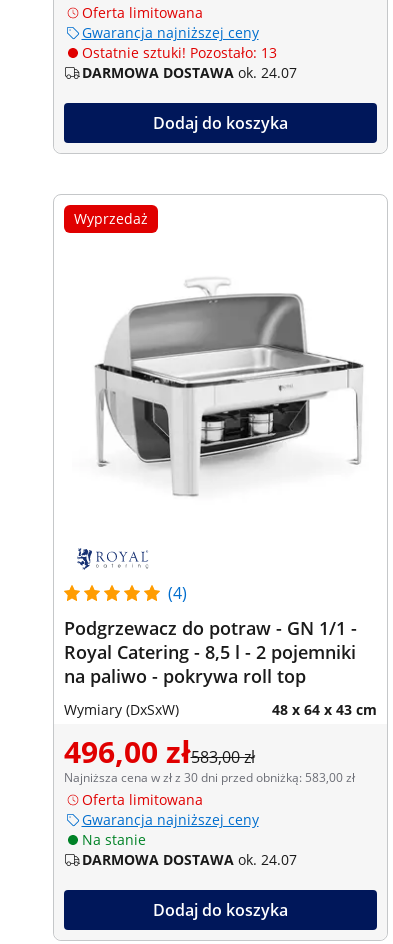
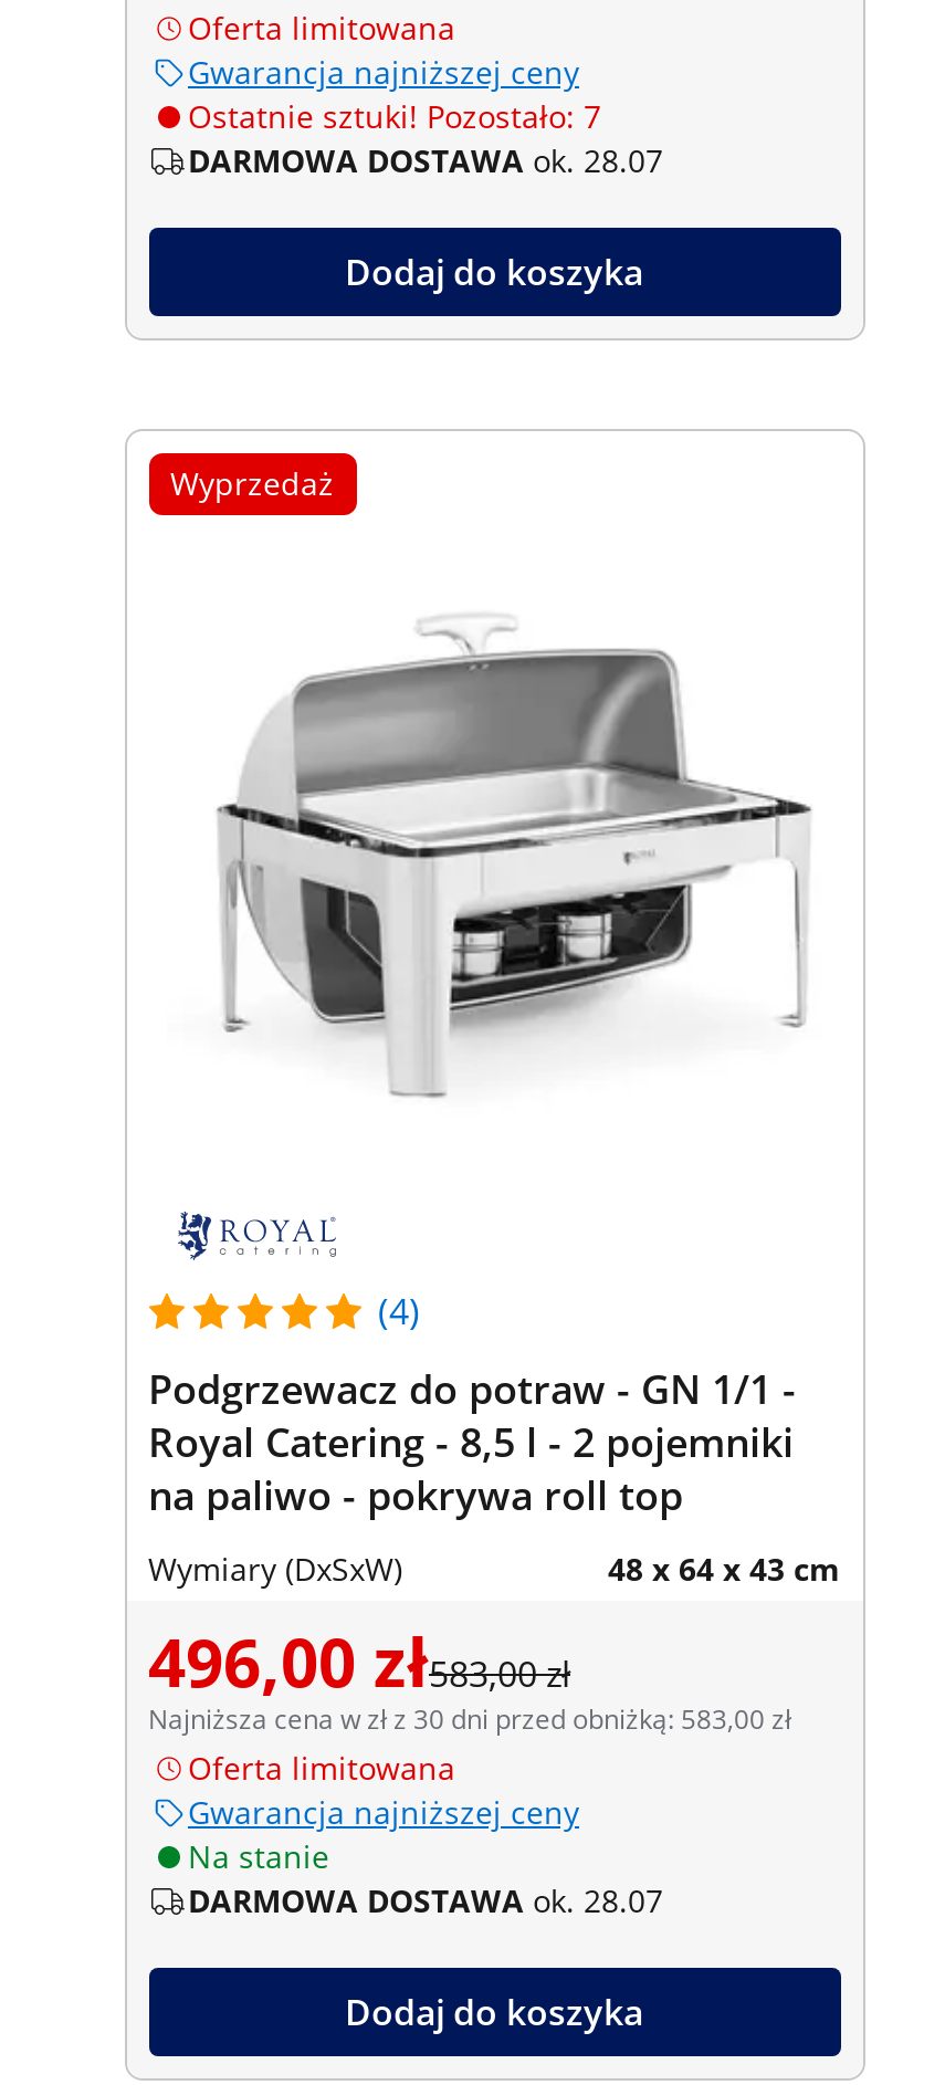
[81,43,276,62] Ostatnie sztuki! Pozostało: 13 -> [188,94,601,136] Ostatnie sztuki! Pozostało: 7
[81,63,296,82] DARMOWA DOSTAWA ok. 24.07 -> [188,138,663,180] DARMOWA DOSTAWA ok. 28.07
[81,850,296,869] DARMOWA DOSTAWA ok. 24.07 -> [188,1878,663,1920] DARMOWA DOSTAWA ok. 28.07

